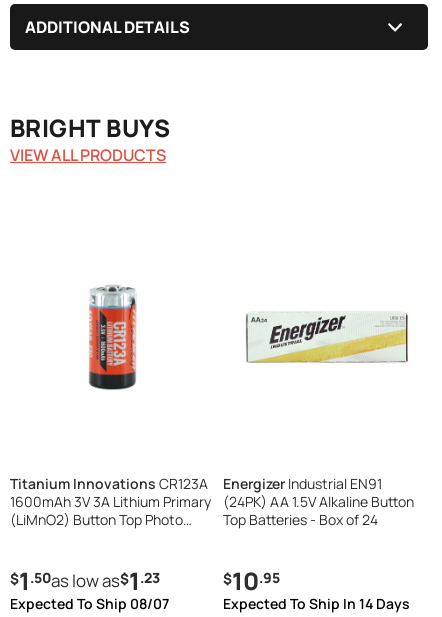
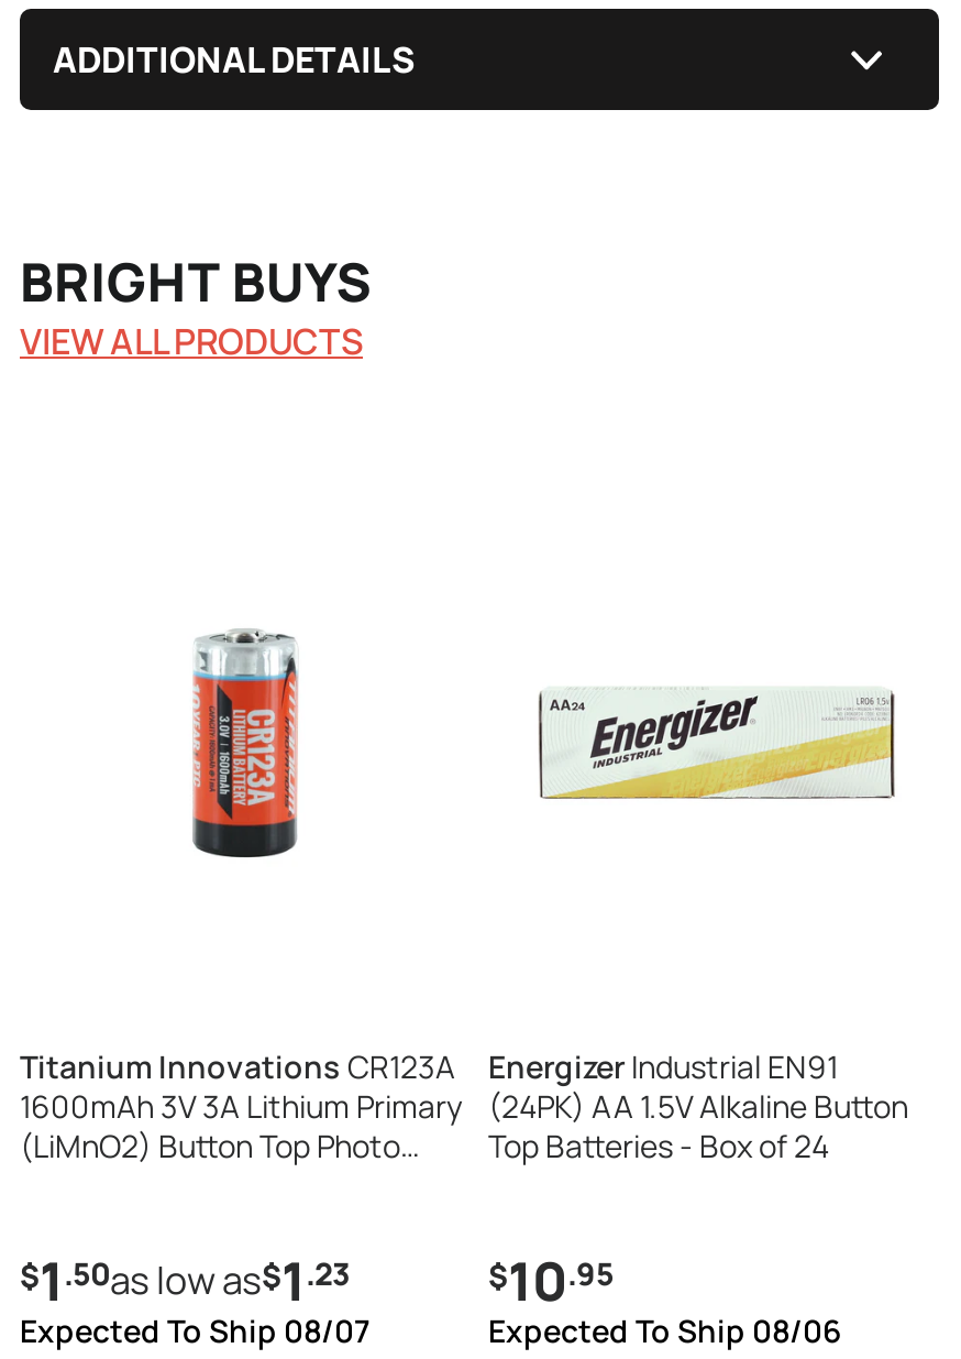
[223,594,410,613] Expected To Ship In 14 Days -> [488,1308,842,1350] Expected To Ship 08/06

